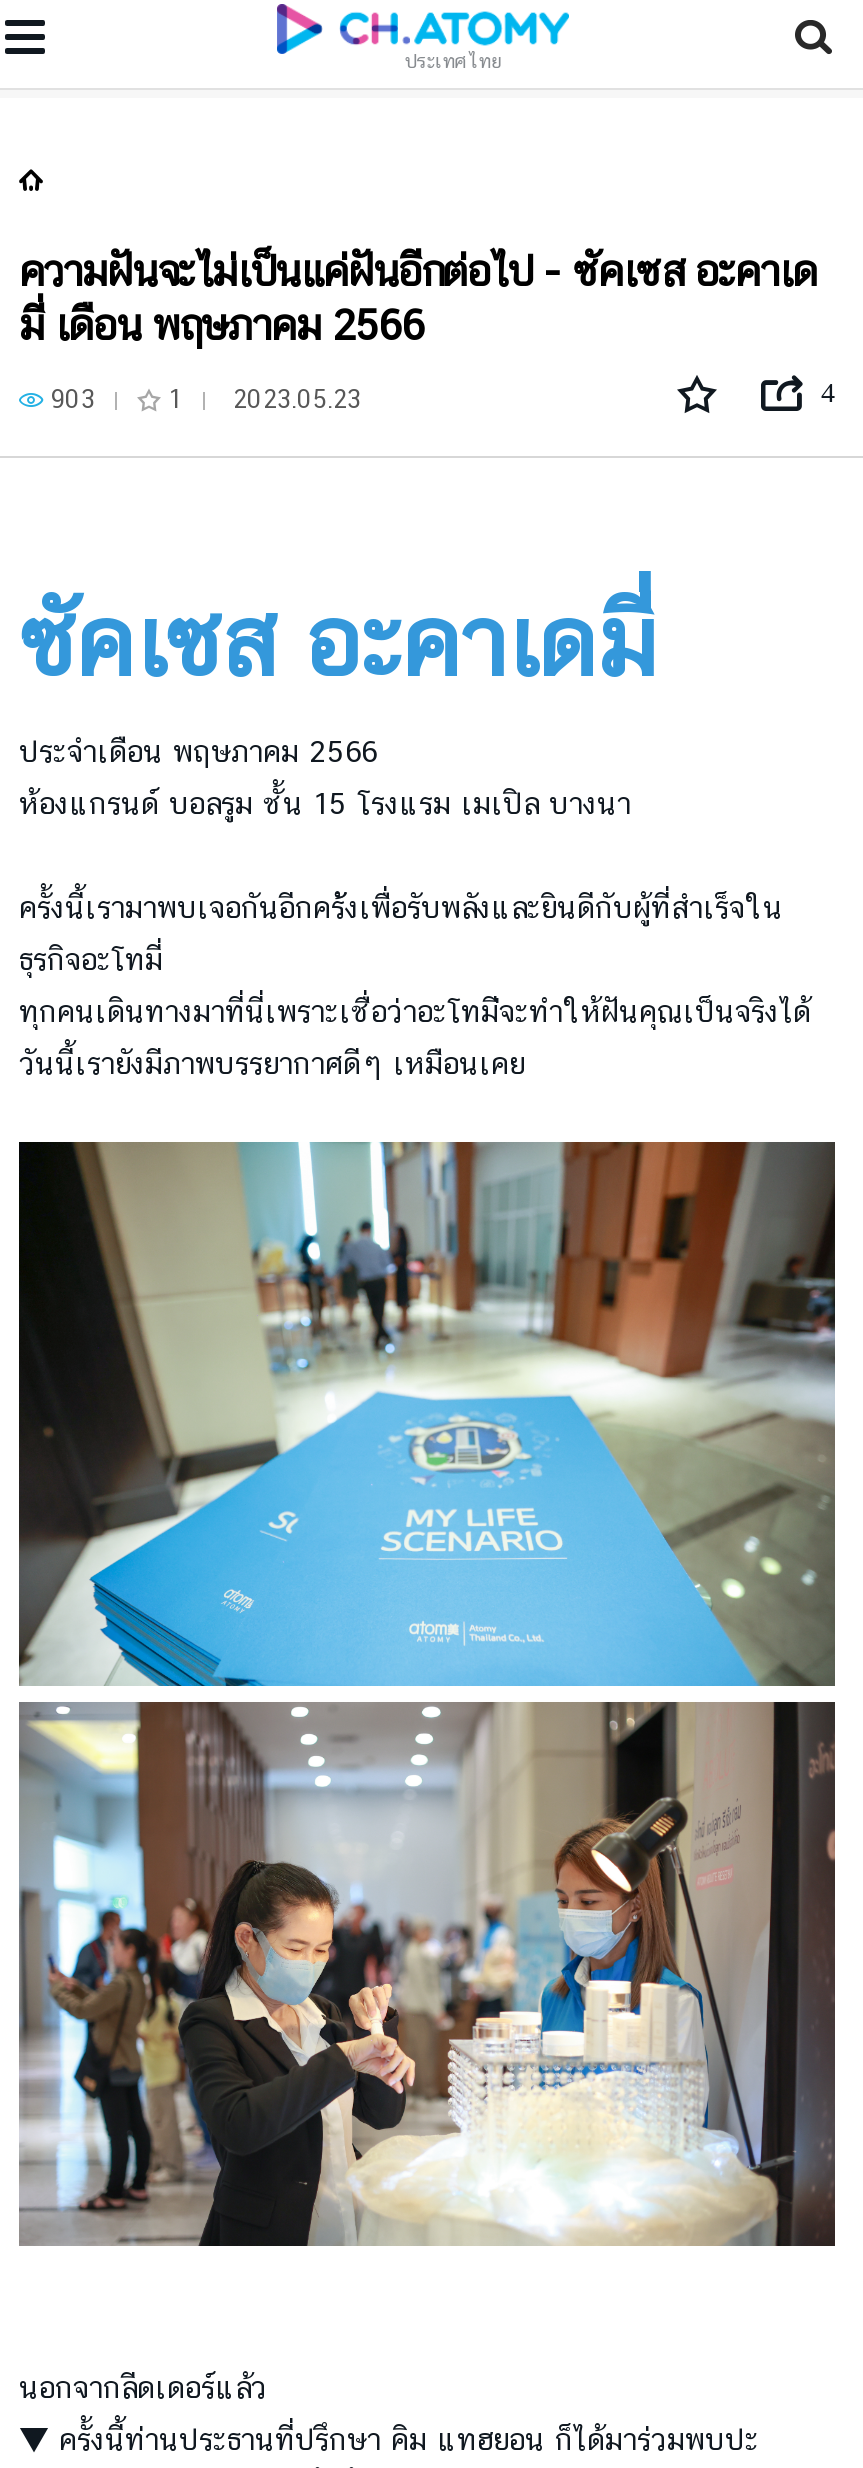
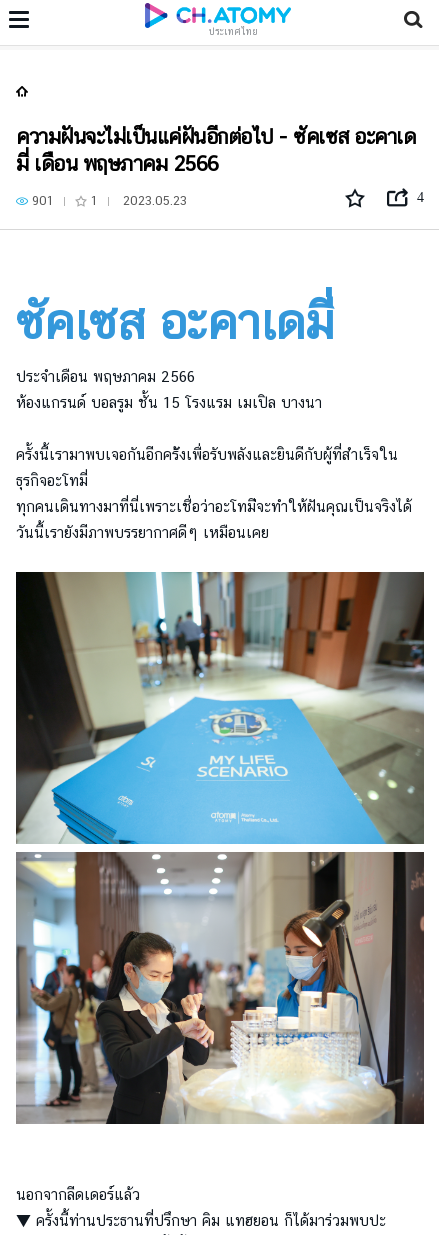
[51,383,95,413] 903 -> [32,193,54,208] 901

